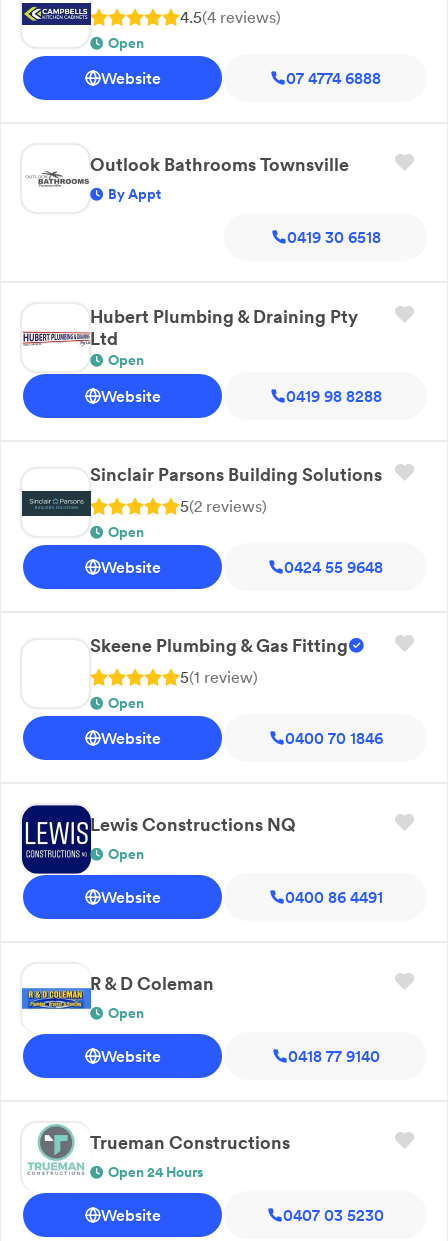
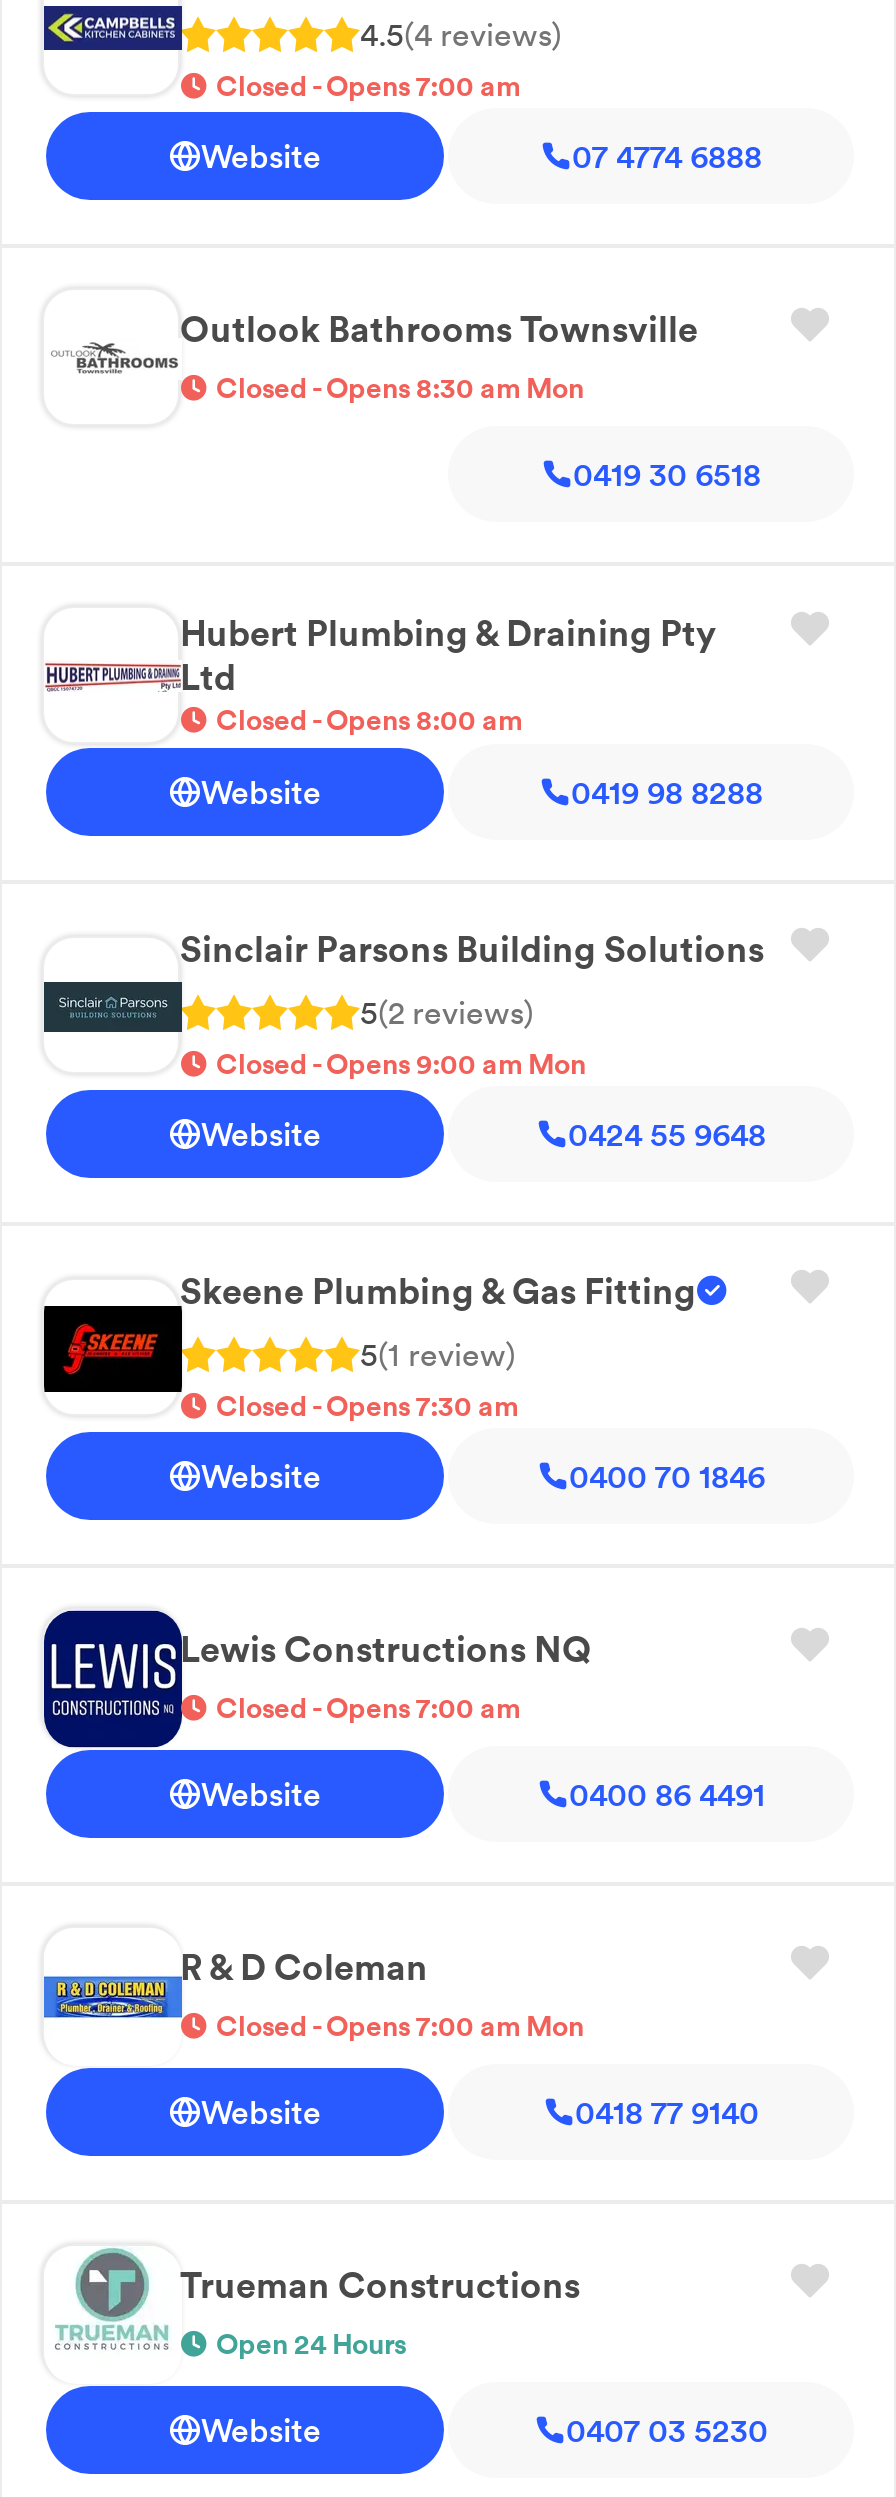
[108,34,144,52] Open -> [216,67,520,103] Closed - Opens 7:00 am
[108,185,161,203] By Appt -> [216,369,584,405] Closed - Opens 8:30 am Mon
[108,351,144,369] Open -> [216,701,522,737] Closed - Opens 8:00 am
[108,523,144,541] Open -> [216,1045,586,1081] Closed - Opens 9:00 am Mon
none -> [42,1304,188,1418] [image]
[108,694,144,712] Open -> [216,1387,518,1423] Closed - Opens 7:30 am
[108,845,144,863] Open -> [216,1689,520,1725] Closed - Opens 7:00 am
[108,1004,144,1022] Open -> [216,2007,584,2043] Closed - Opens 7:00 am Mon

